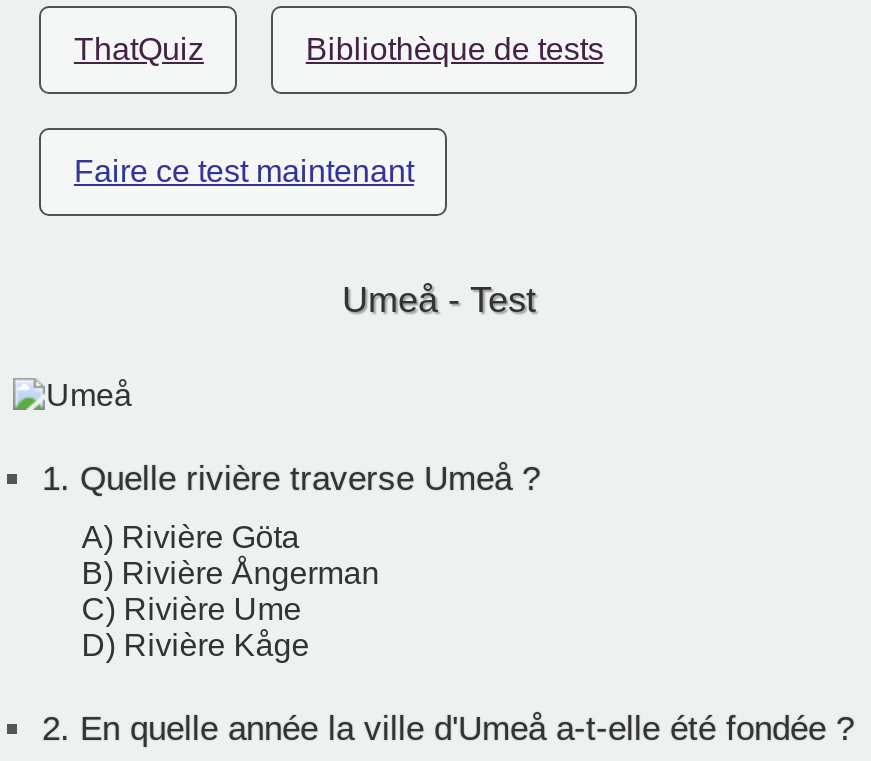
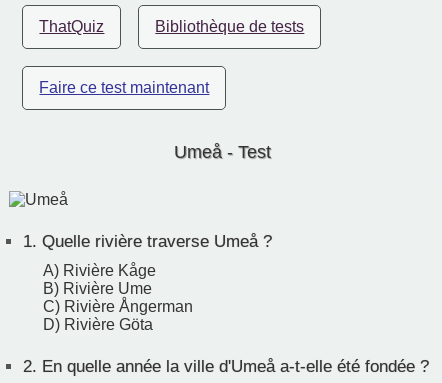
[82,520,300,554] A) Rivière Göta -> [43,262,156,279] A) Rivière Kåge
[82,556,380,590] B) Rivière Ångerman -> [43,280,152,297] B) Rivière Ume
[82,592,302,626] C) Rivière Ume -> [43,298,193,315] C) Rivière Ångerman
[82,628,310,662] D) Rivière Kåge -> [43,316,153,333] D) Rivière Göta

